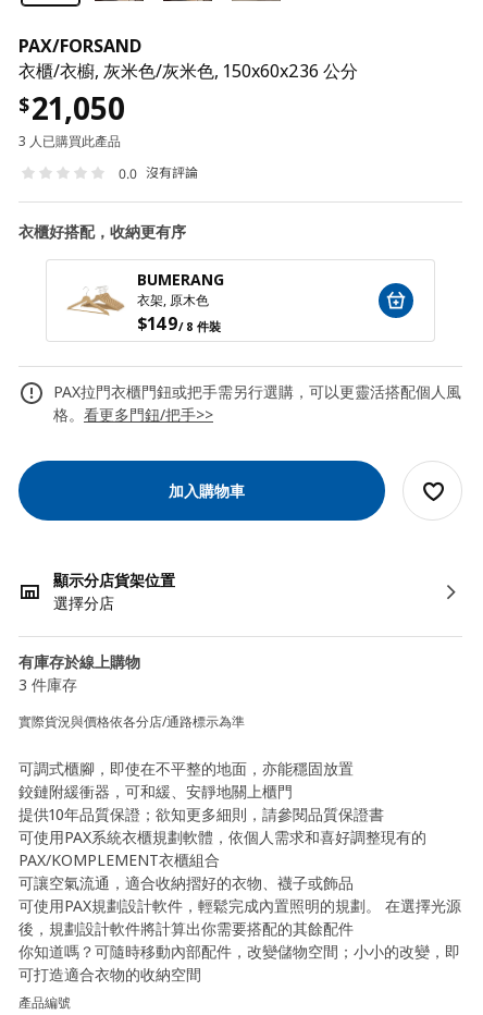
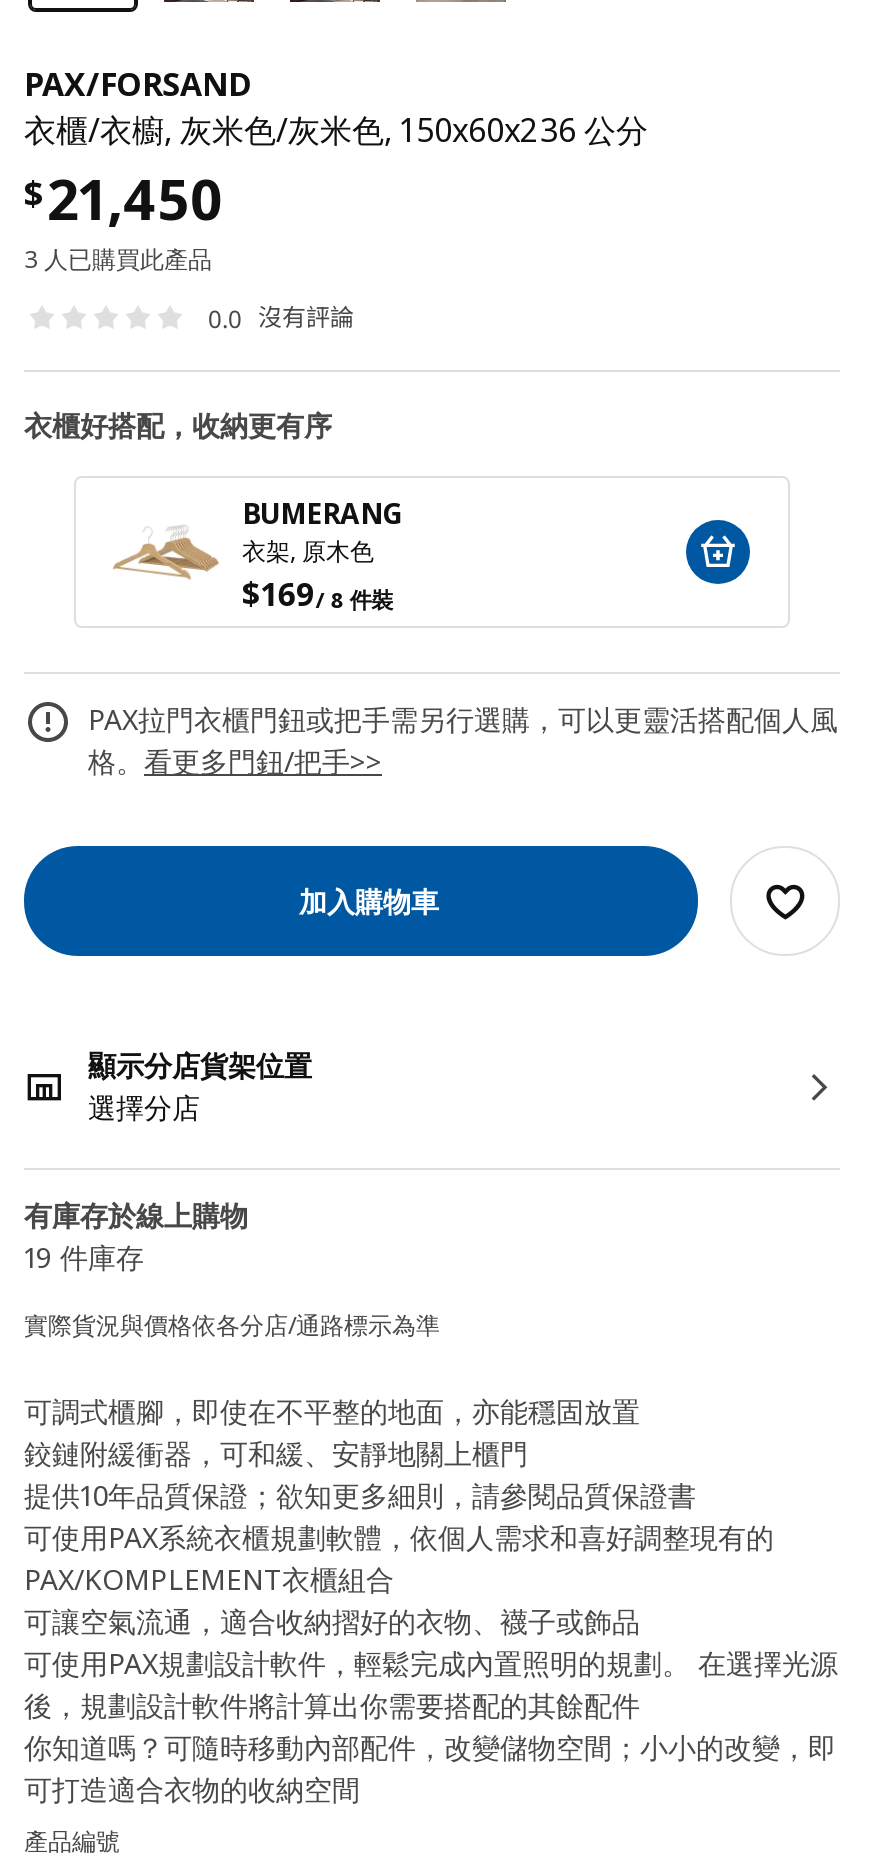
[18,87,125,129] $ 21,050 -> [24,160,221,236] $ 21,450
[137,311,220,335] $149/ 8 件裝 -> [242,572,393,616] $169/ 8 件裝
[18,674,77,695] 3 件庫存 -> [24,1238,144,1276] 19 件庫存

